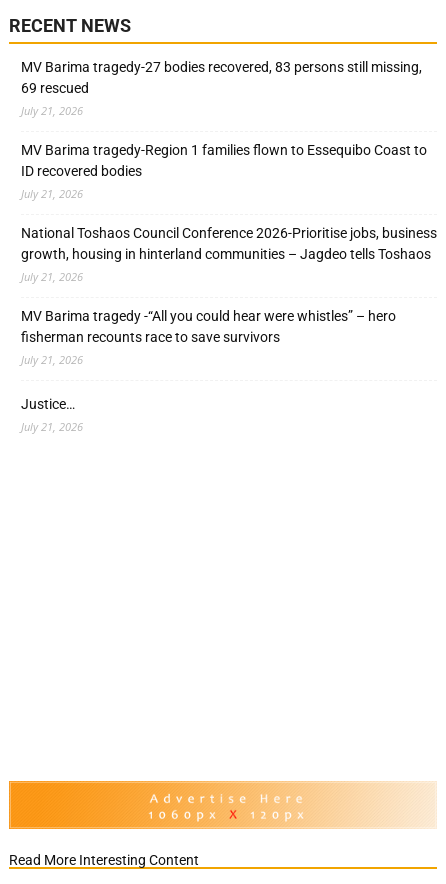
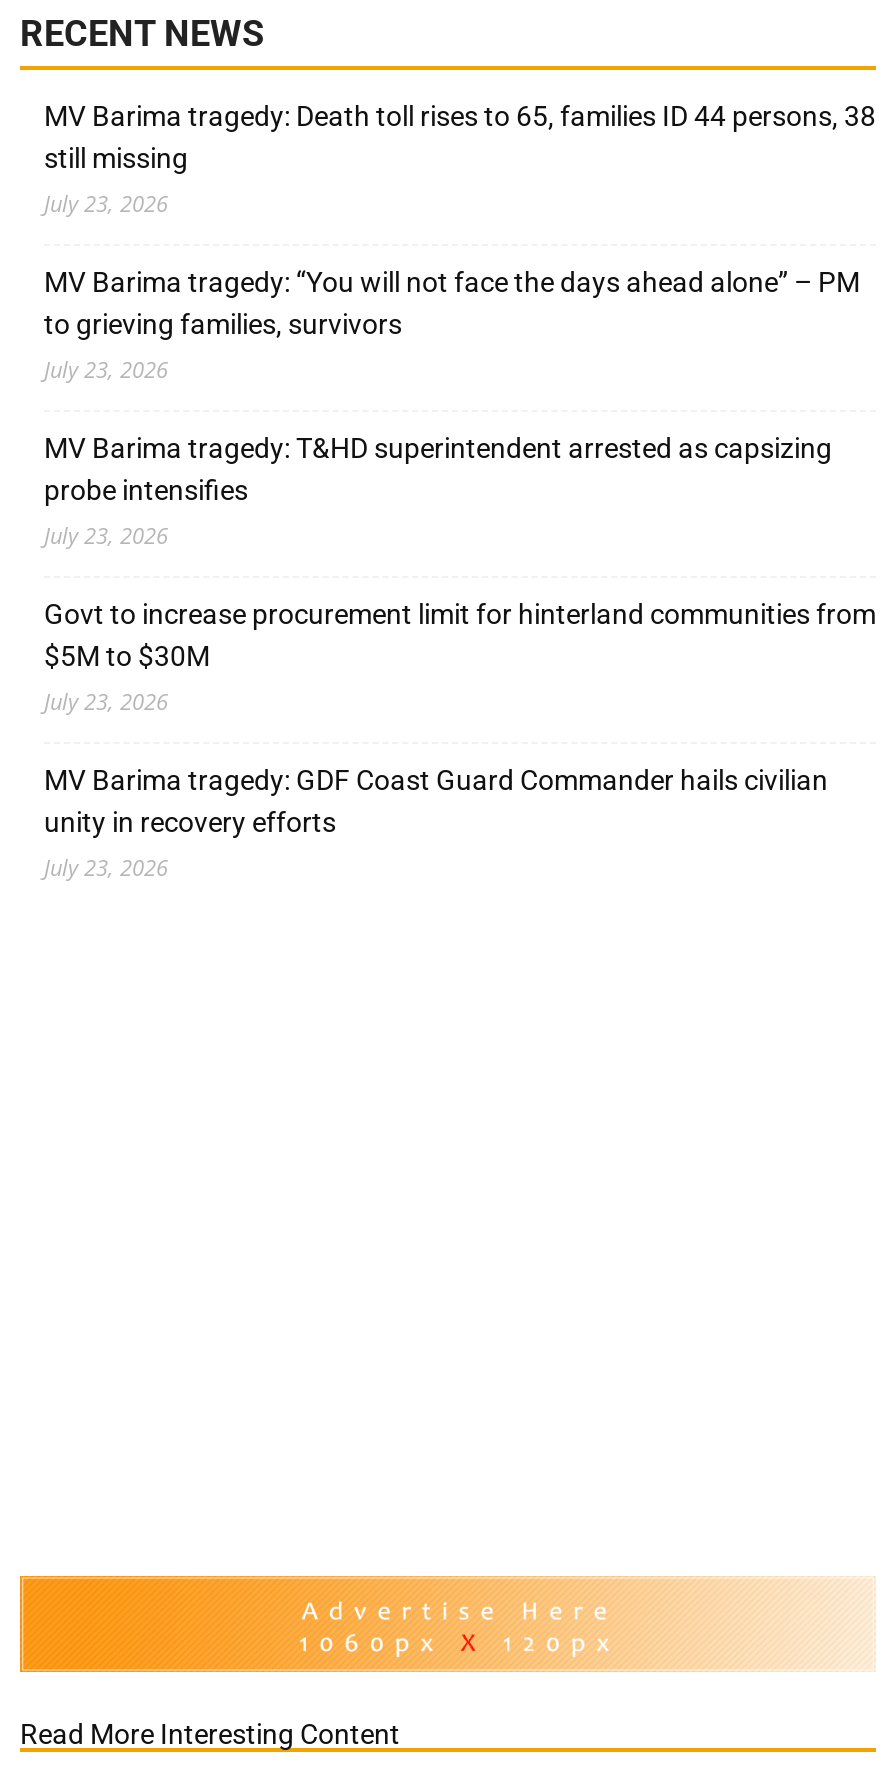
[21,59,422,118] MV Barima tragedy-27 bodies recovered, 83 persons still missing, | 69 rescued | July 21, 2026 -> [44,100,876,218] MV Barima tragedy: Death toll rises to 65, families ID 44 persons, 38 | still missing | July 23, 2026
[21,142,427,201] MV Barima tragedy-Region 1 families flown to Essequibo Coast to | ID recovered bodies | July 21, 2026 -> [44,266,860,384] MV Barima tragedy: “You will not face the days ahead alone” – PM | to grieving families, survivors | July 23, 2026
[21,225,437,284] National Toshaos Council Conference 2026-Prioritise jobs, business | growth, housing in hinterland communities – Jagdeo tells Toshaos | July 21, 2026 -> [44,432,832,550] MV Barima tragedy: T&HD superintendent arrested as capsizing | probe intensifies | July 23, 2026
[21,308,396,367] MV Barima tragedy -“All you could hear were whistles” – hero | fisherman recounts race to save survivors | July 21, 2026 -> [44,598,876,716] Govt to increase procurement limit for hinterland communities from | $5M to $30M | July 23, 2026
[21,396,83,434] Justice… | July 21, 2026 -> [44,764,828,882] MV Barima tragedy: GDF Coast Guard Commander hails civilian | unity in recovery efforts | July 23, 2026

